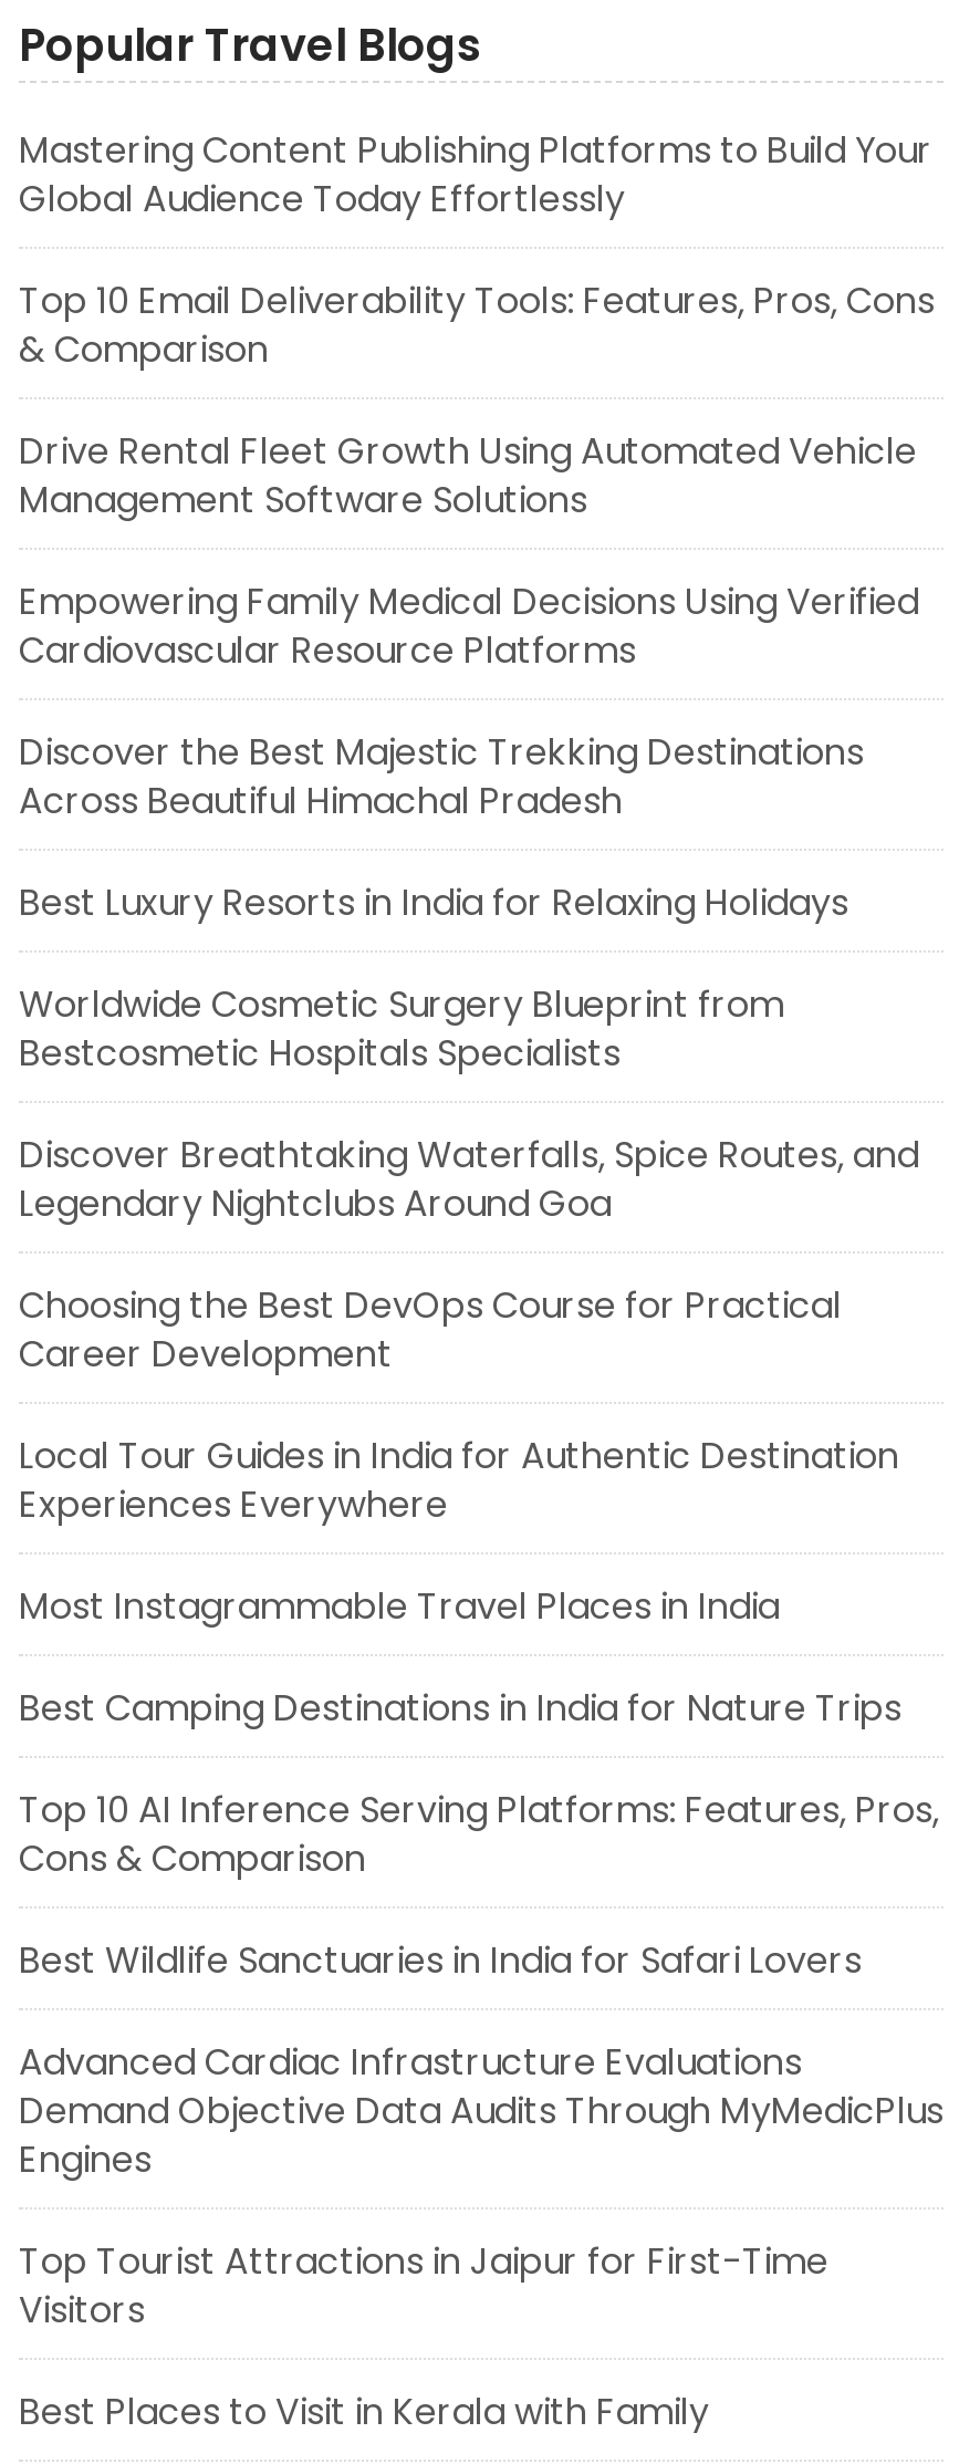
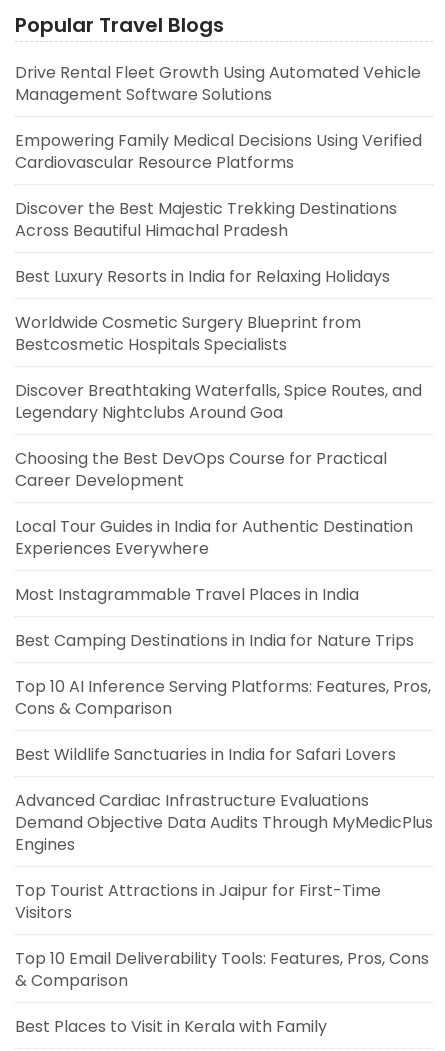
[19,125,932,225] Mastering Content Publishing Platforms to Build Your | Global Audience Today Effortlessly -> none
moved [19,275,935,375] -> [15,947,429,992]: Top 10 Email Deliverability Tools: Features, Pros, Cons | & Comparison
moved [19,426,944,2336] -> [15,61,433,924]: Drive Rental Fleet Growth Using Automated Vehicle | Management Software Solutions | Empowering Family Medical Decisions Using Verified | ... | Top Tourist Attractions in Jaipur for First-Time | Visitors

